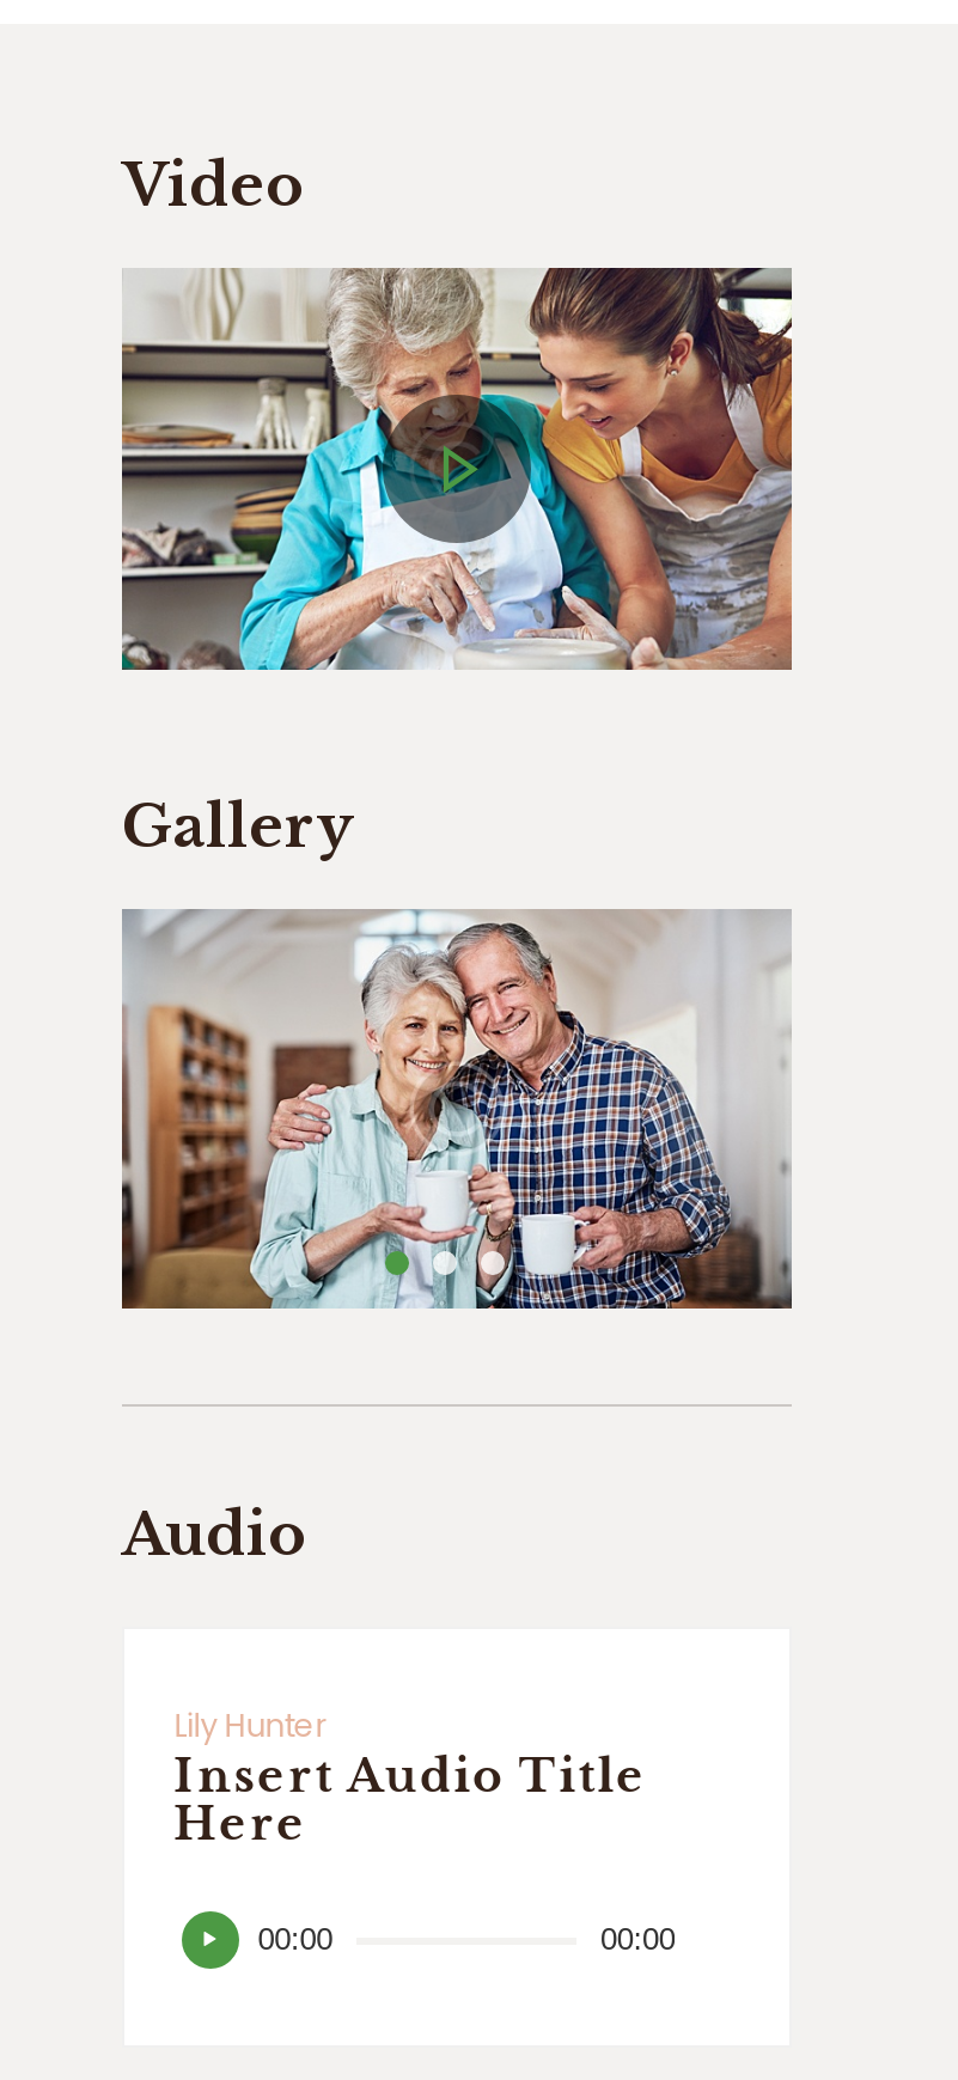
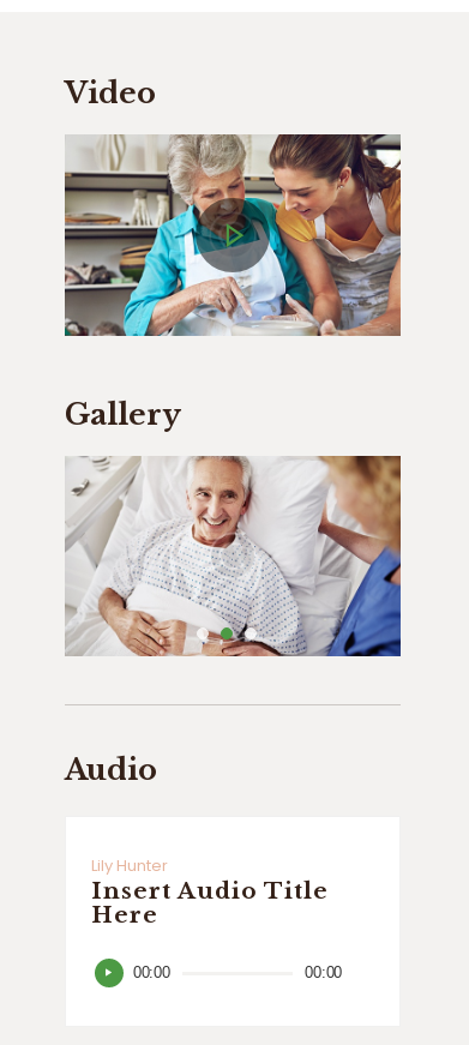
[120,909,792,1311] [image] -> [65,455,402,657] [image]

